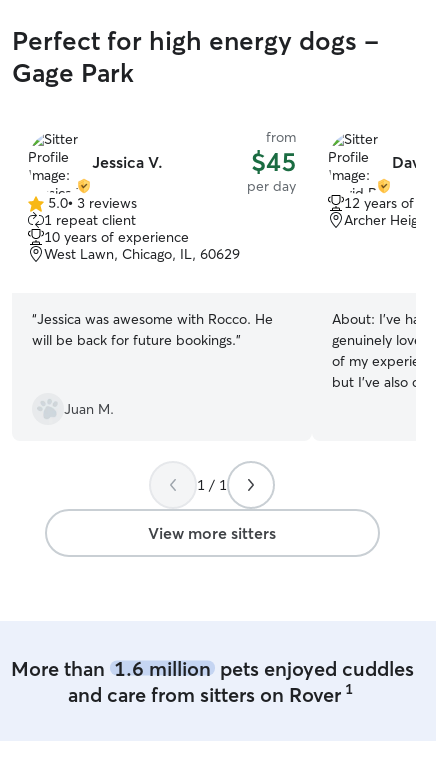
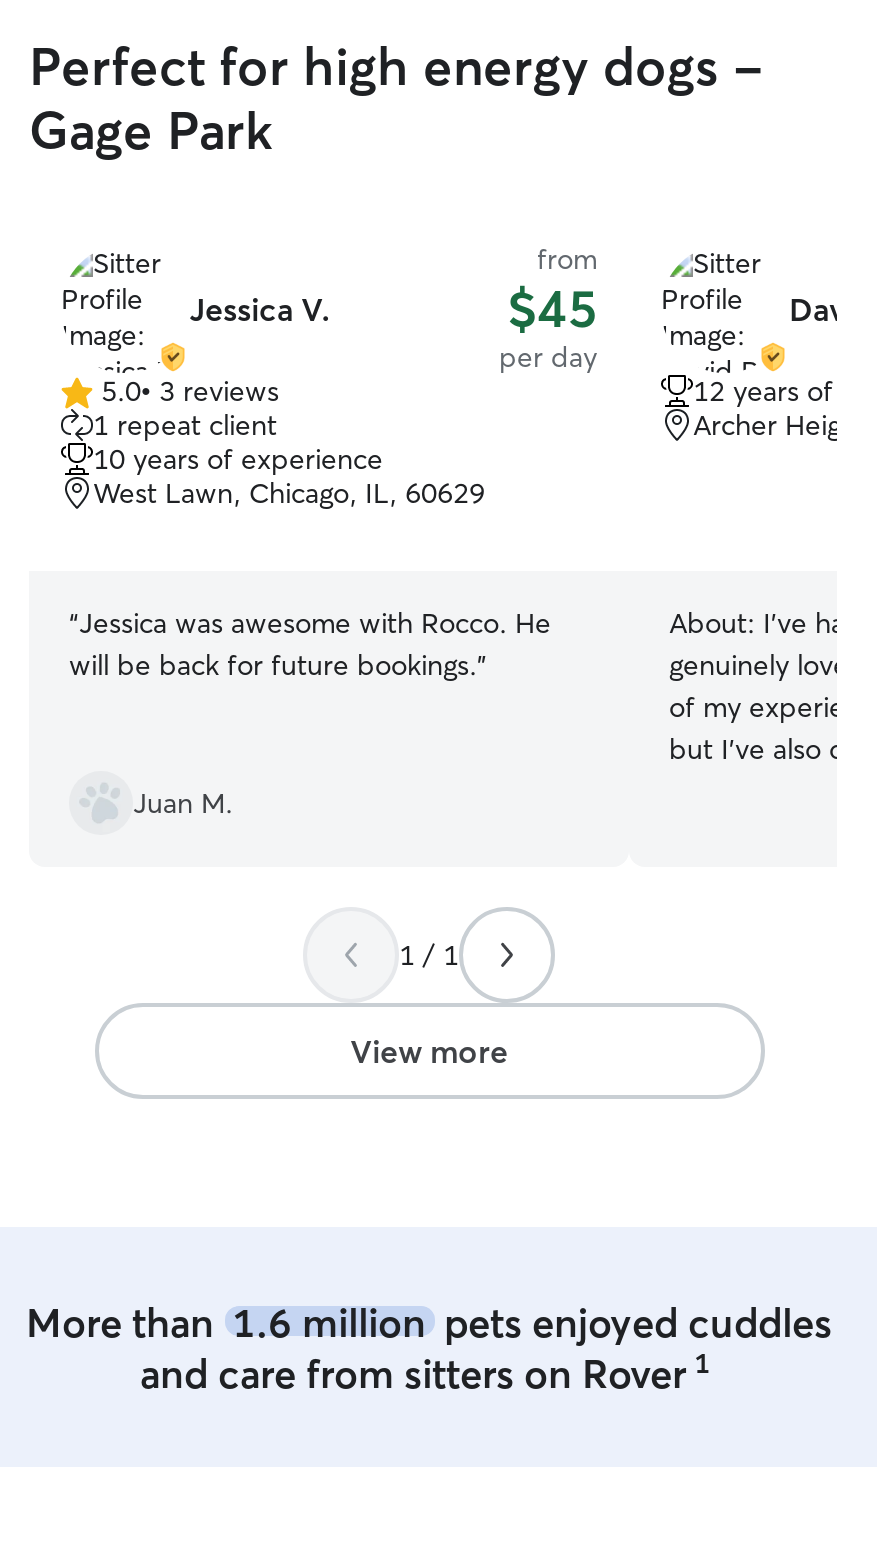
[148,523,276,543] View more sitters -> [350,1031,508,1071] View more

